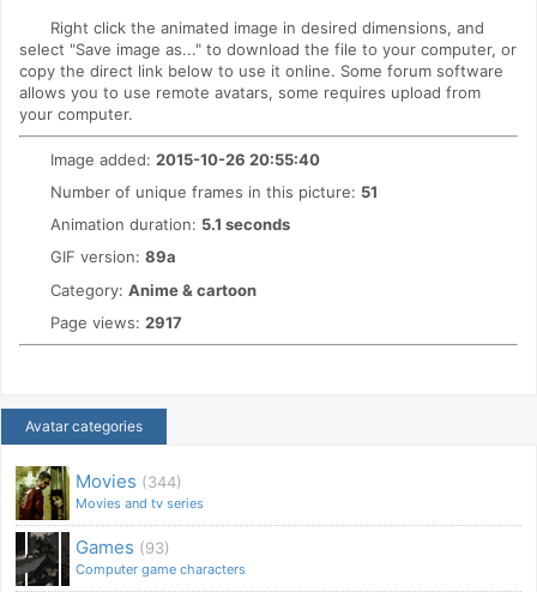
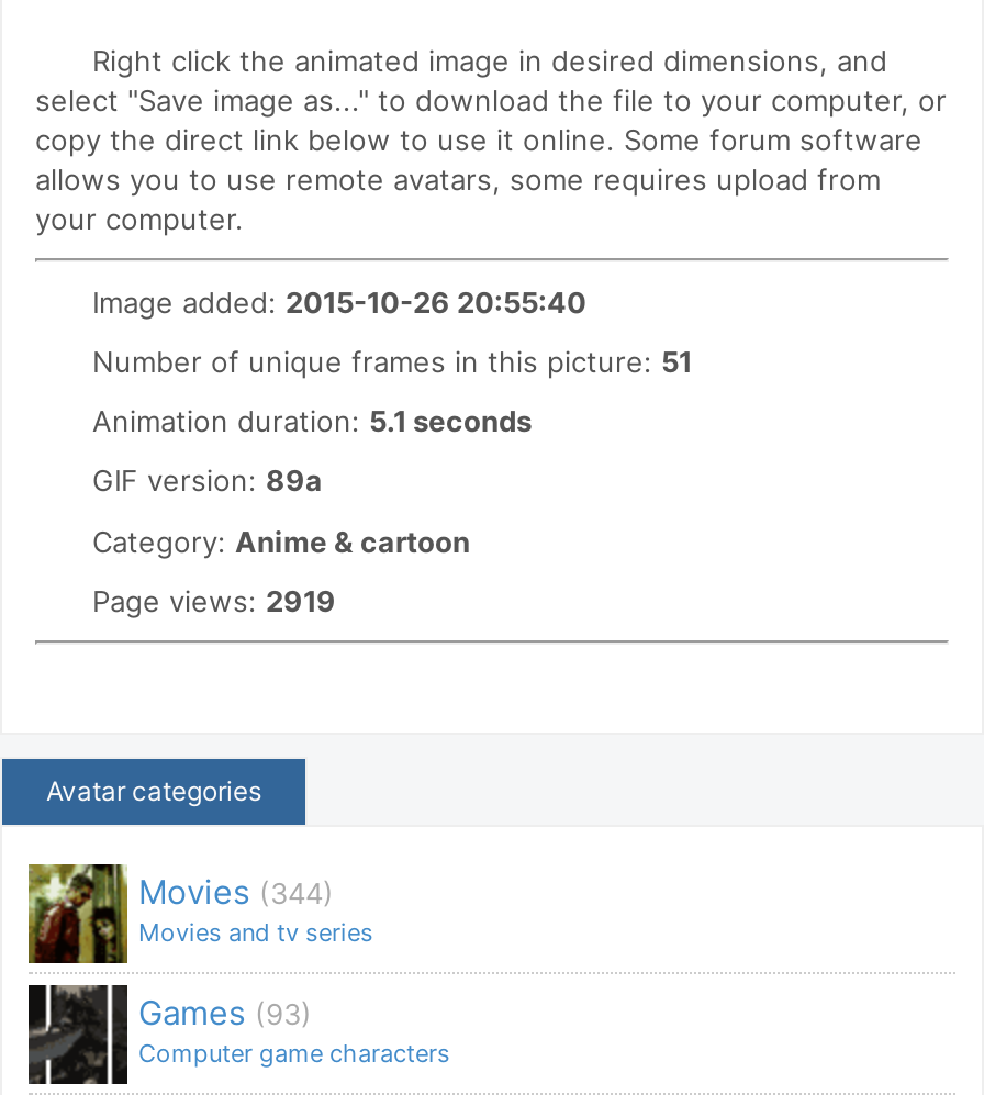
[50,312,182,332] Page views: 2917 -> [92,583,336,618] Page views: 2919

